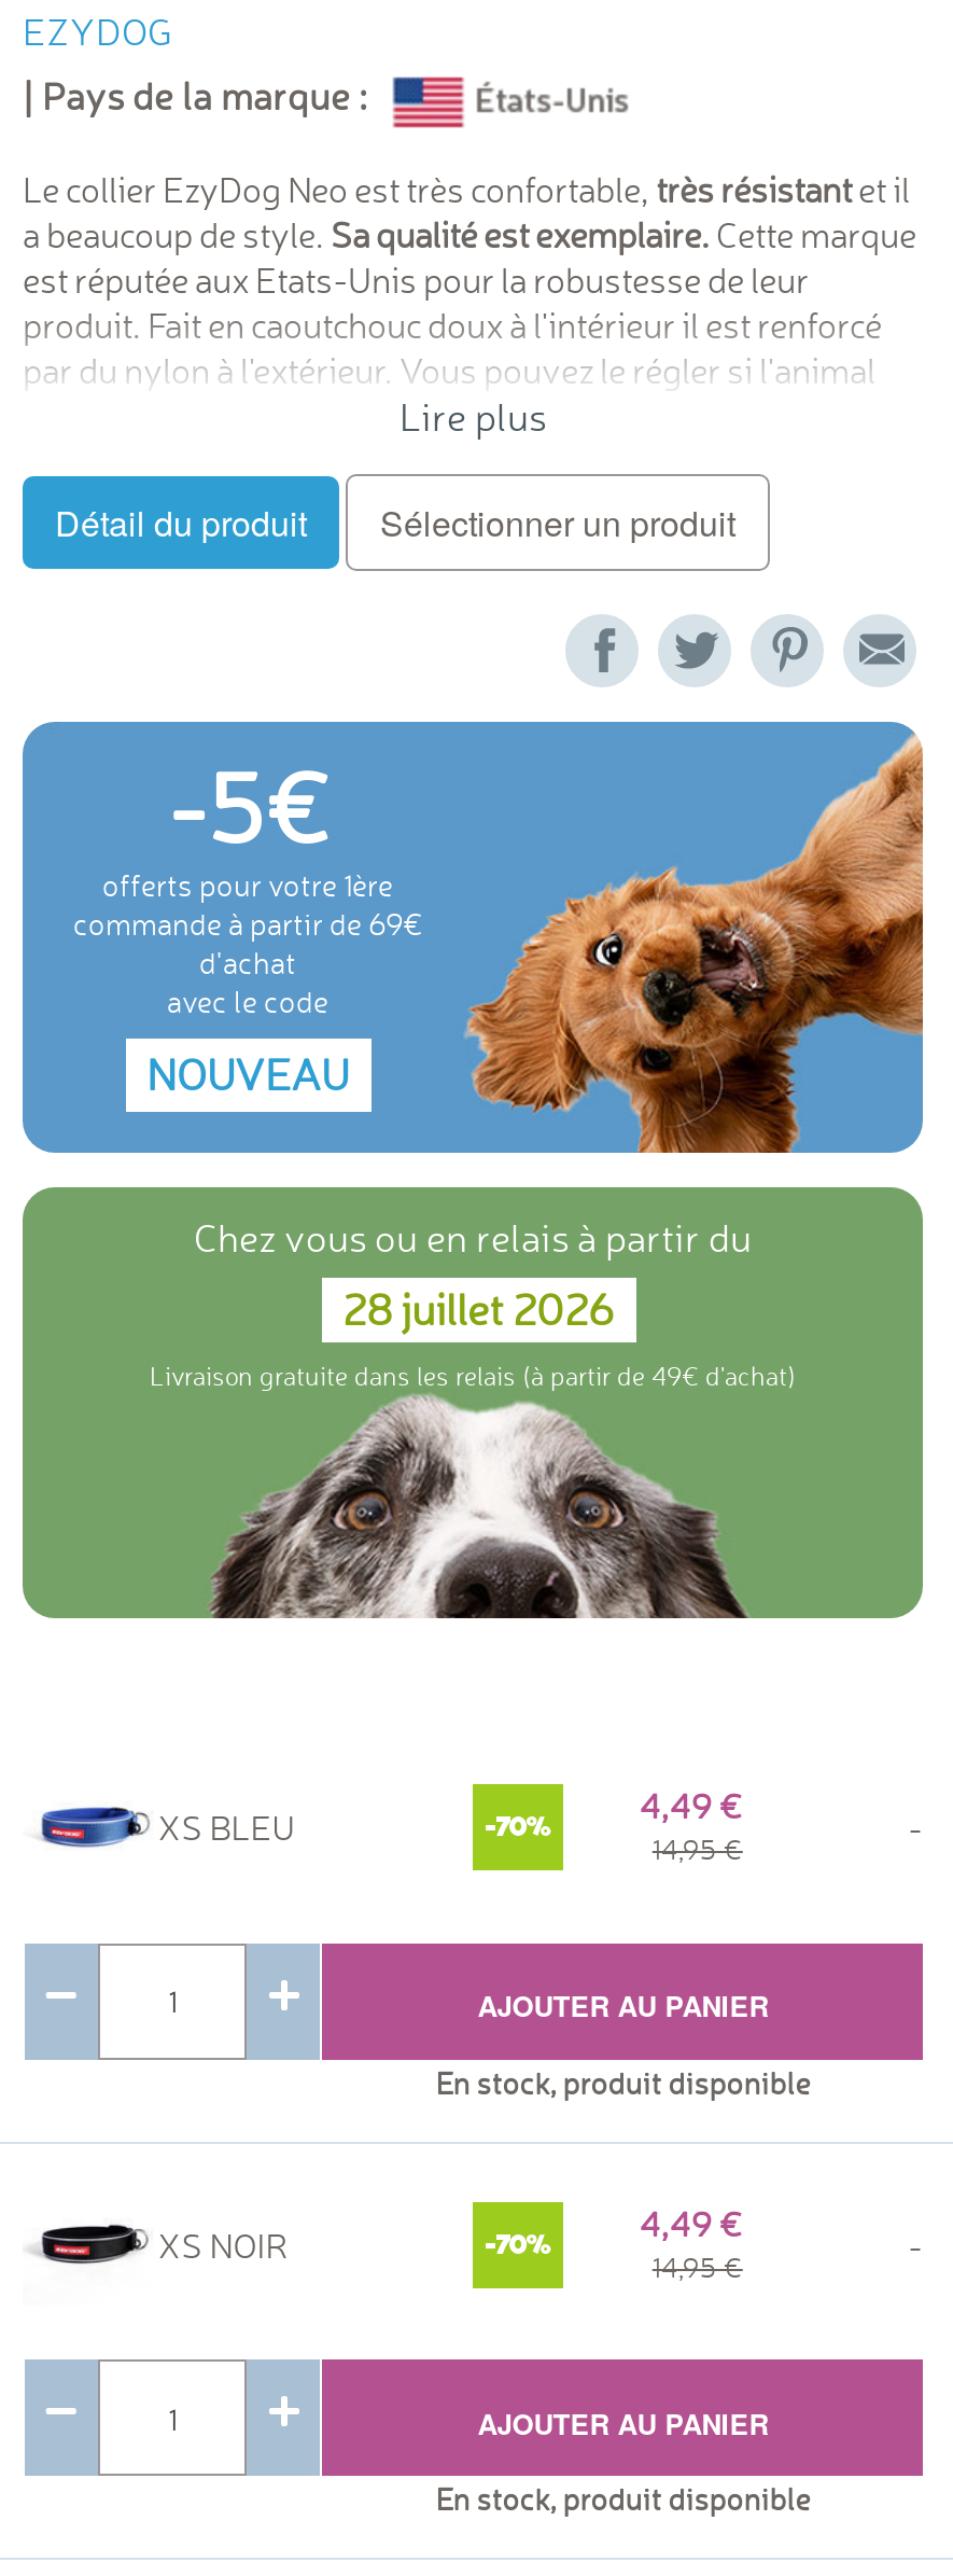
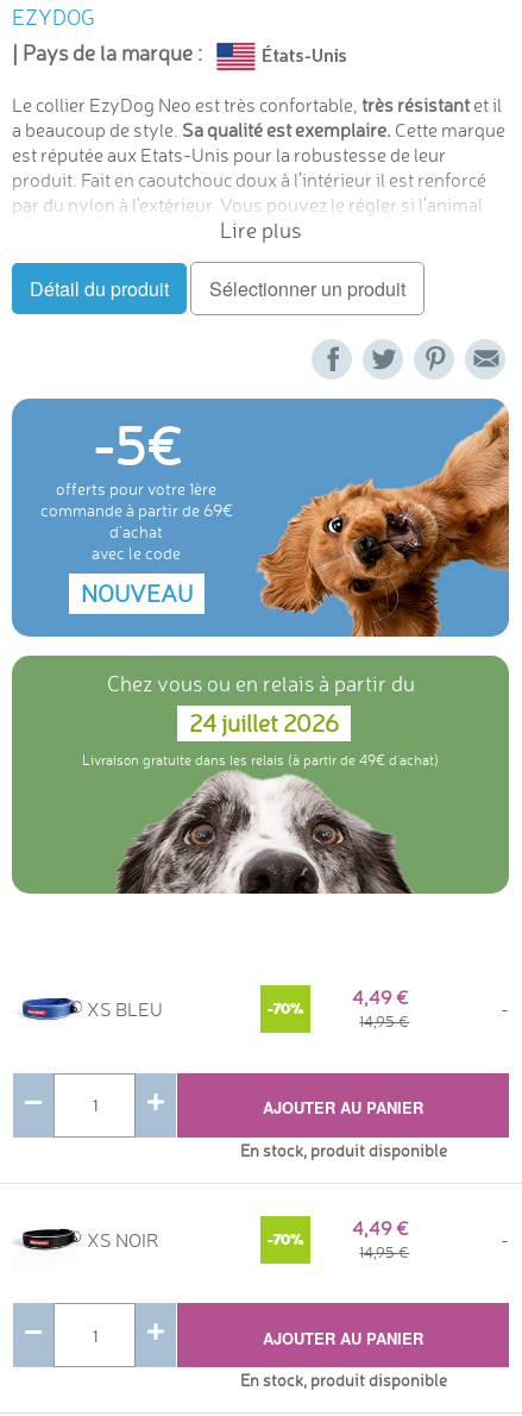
[342,1283,614,1337] 28 juillet 2026 -> [188,708,338,738] 24 juillet 2026

